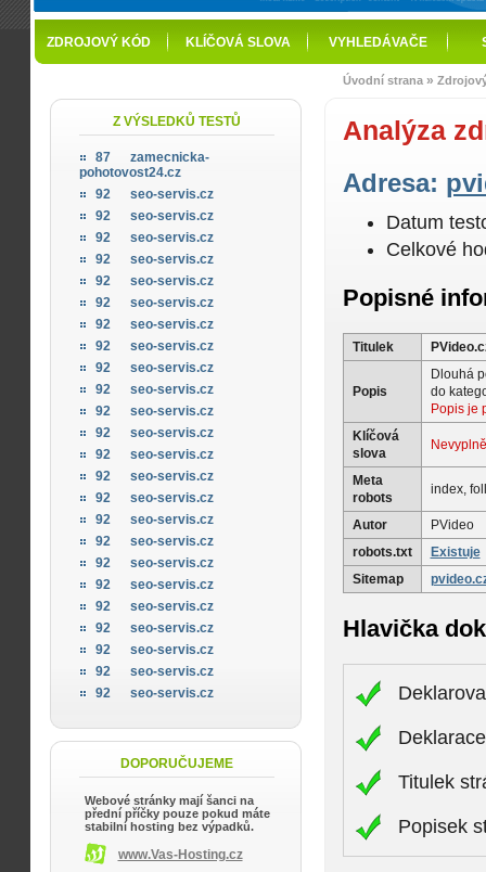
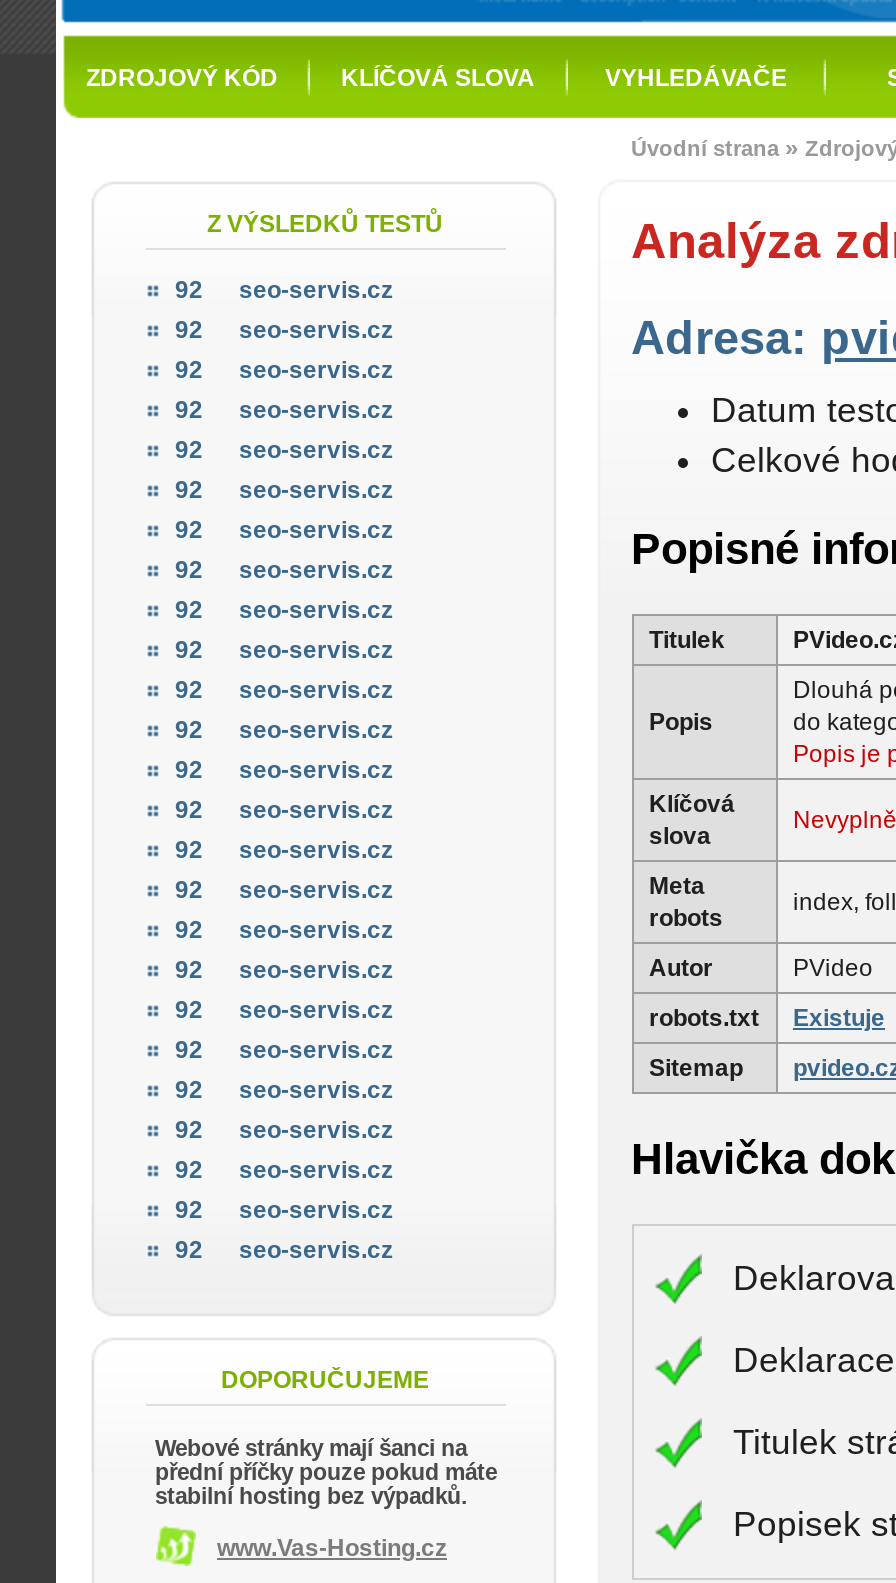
[79,150,209,180] 87 | zamecnicka- | pohotovost24.cz -> [175,276,393,304] 92 | seo-servis.cz

